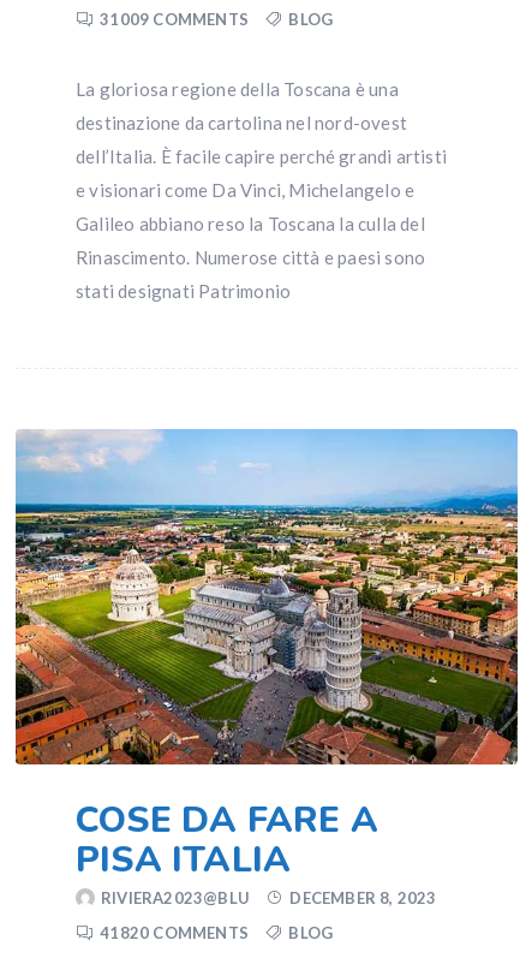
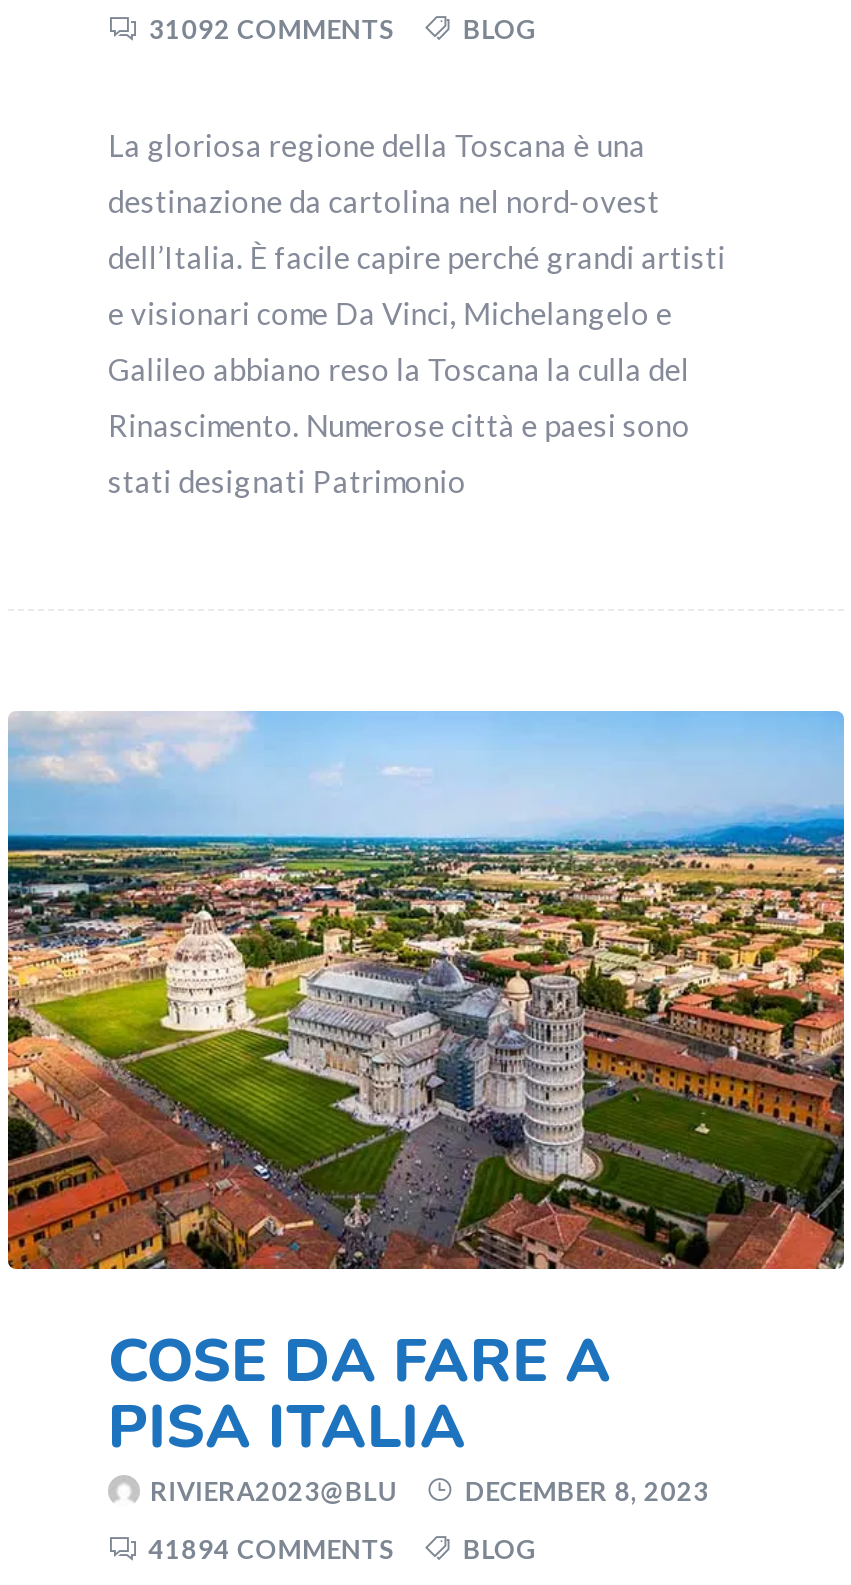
[100,10,249,29] 31009 COMMENTS -> [148,13,396,45] 31092 COMMENTS
[100,923,249,942] 41820 COMMENTS -> [148,1532,396,1564] 41894 COMMENTS

